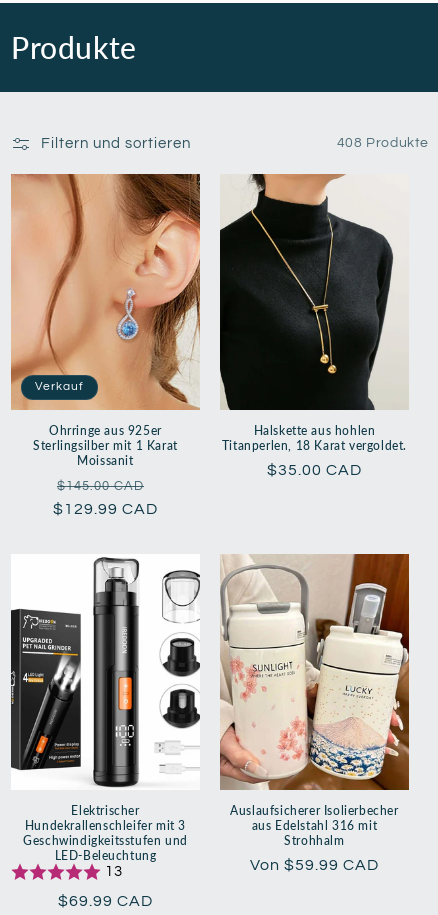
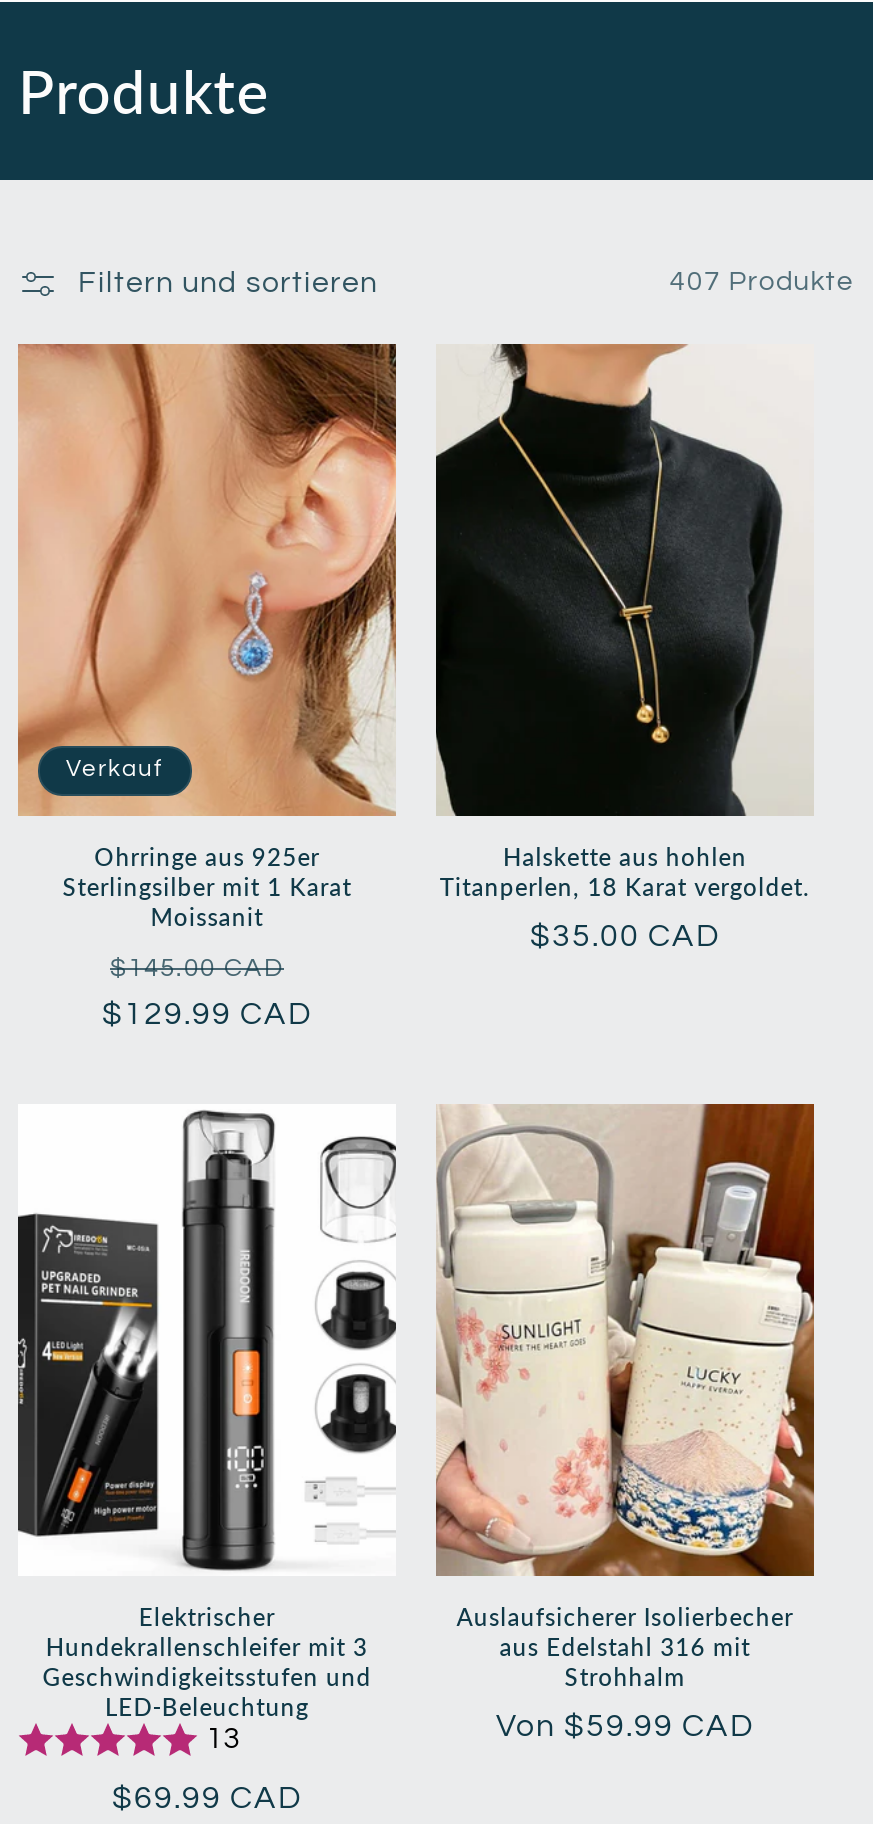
[337,136,429,150] 408 Produkte -> [670,268,854,296] 407 Produkte

